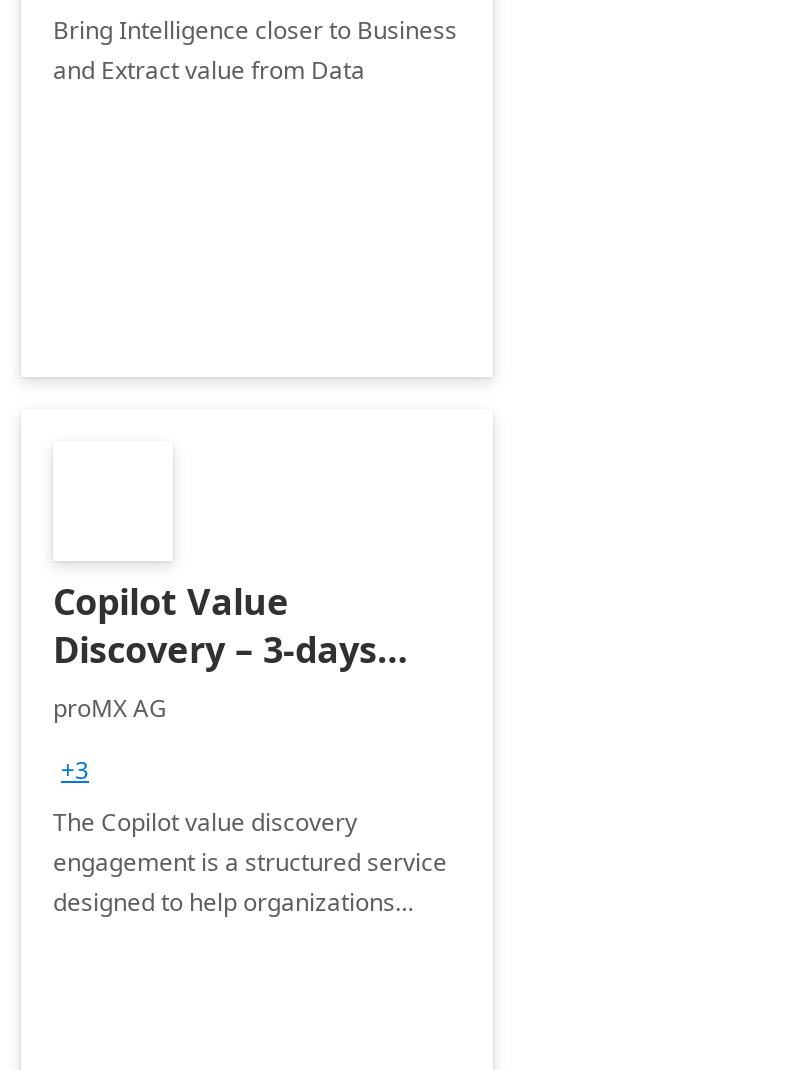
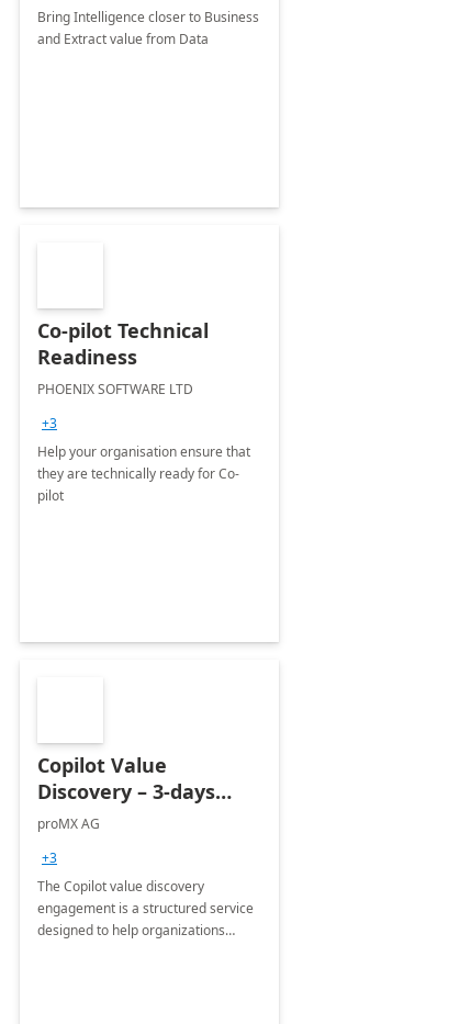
none -> [37,317,250,505] Co-pilot Technical | Readiness | PHOENIX SOFTWARE LTD | +3 | Help your organisation ensure that | they are technically ready for Co- | pilot

